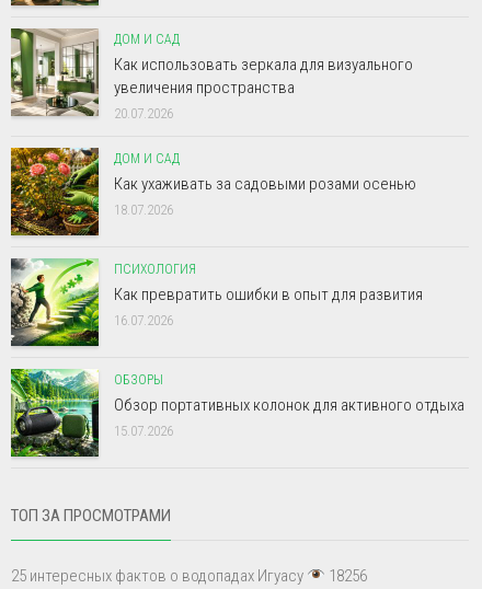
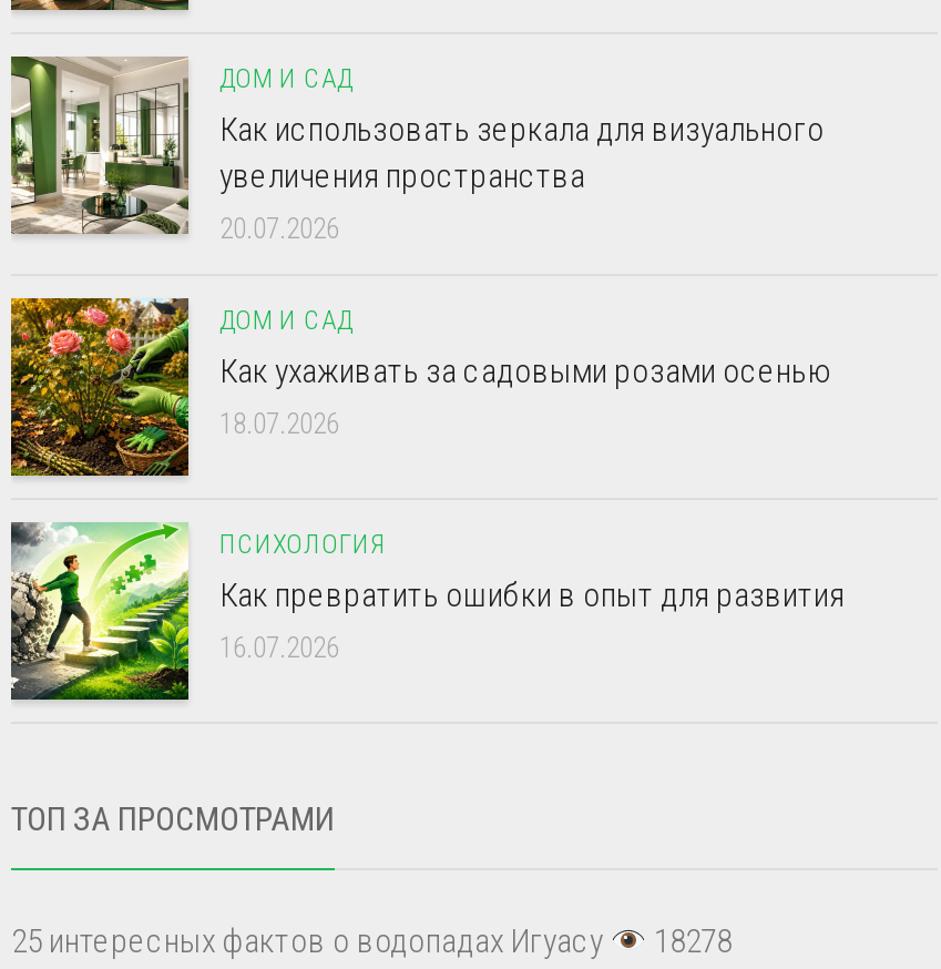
[10,368,464,458] [image] | ОБЗОРЫ | Обзор портативных колонок для активного отдыха | 15.07.2026 -> none
[11,566,367,585] 25 интересных фактов о водопадах Игуасу 18256 -> [11,922,732,962] 25 интересных фактов о водопадах Игуасу 18278

